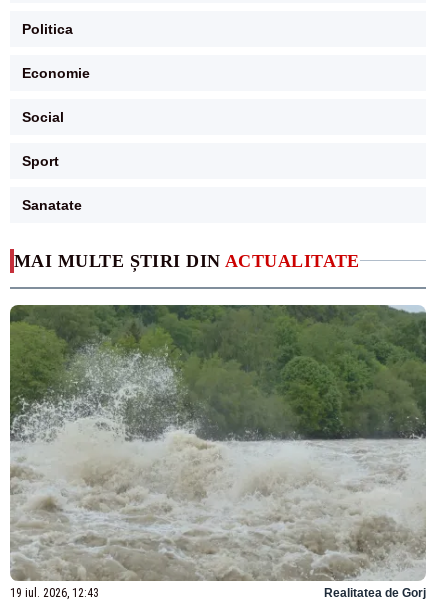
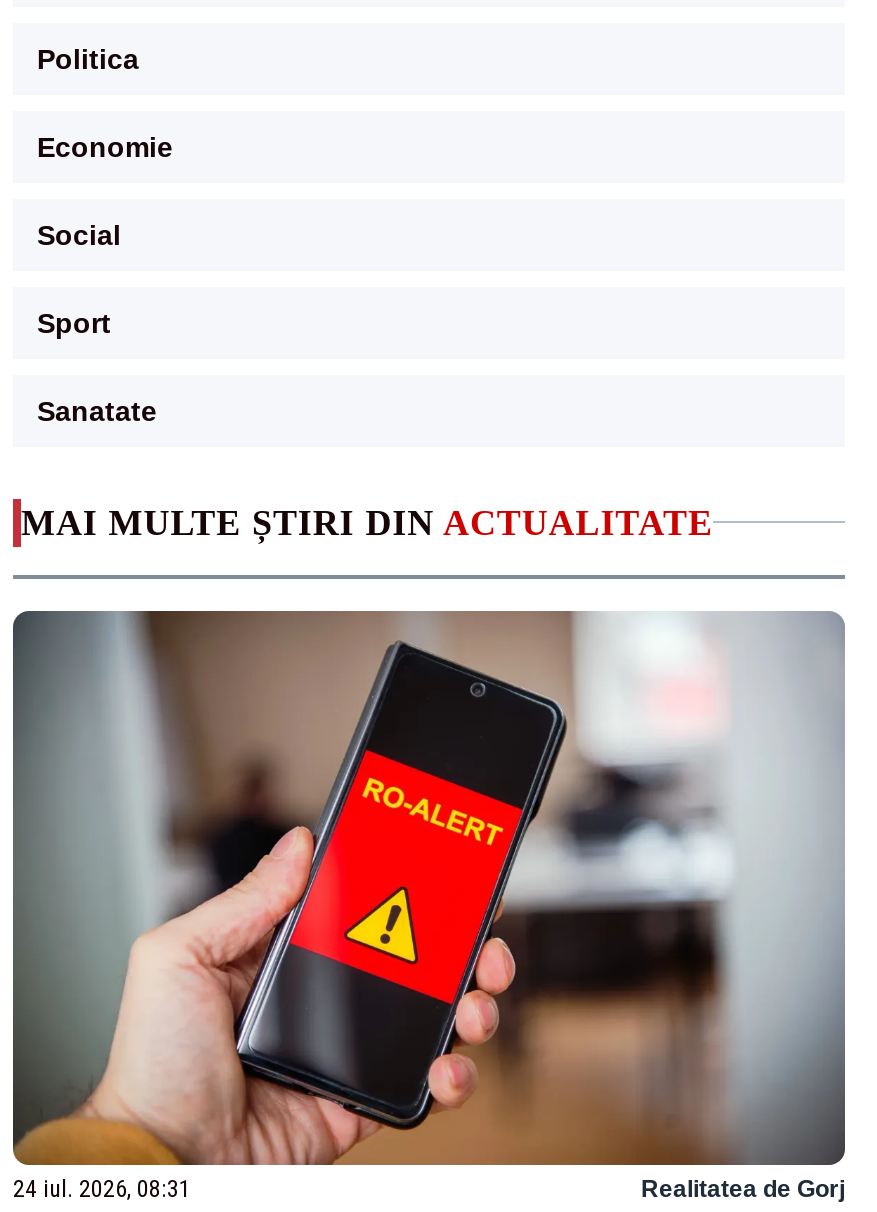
[9,304,426,600] [image] | 19 iul. 2026, 12:43 -> [13,609,845,1204] [image] | 24 iul. 2026, 08:31

